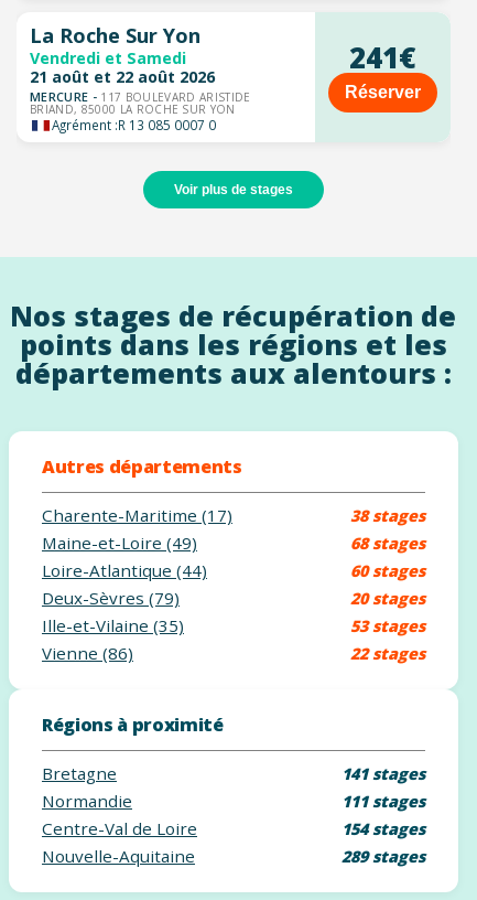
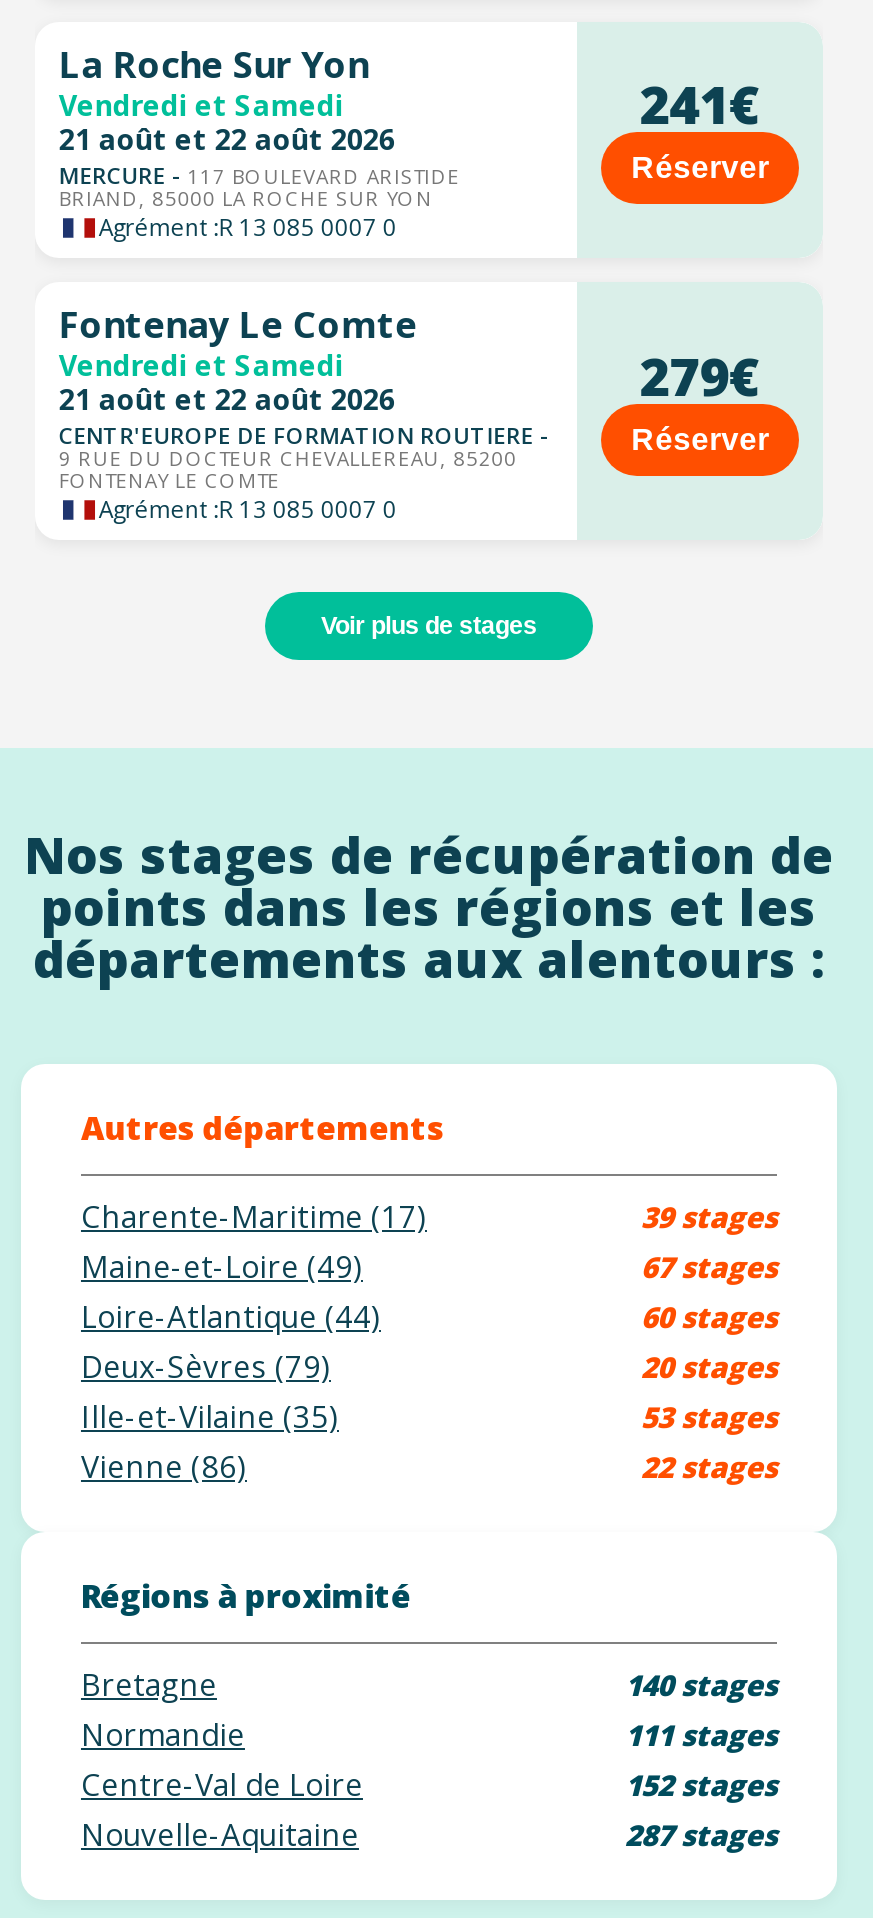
none -> [59,300,549,524] Fontenay Le Comte | Vendredi et Samedi | 21 août et 22 août 2026 | CENTR'EUROPE DE FORMATION ROUTIERE - | 9 RUE DU DOCTEUR CHEVALLEREAU, 85200 | FONTENAY LE COMTE | Agrément : R 13 085 0007 0
none -> [631,339,769,455] 279€ | Réserver
[350,505,425,526] 38 stages -> [641,1198,777,1236] 39 stages
[350,533,425,554] 68 stages -> [641,1248,777,1286] 67 stages
[342,763,425,784] 141 stages -> [625,1666,777,1704] 140 stages
[342,818,425,839] 154 stages -> [625,1766,777,1804] 152 stages
[342,846,425,867] 289 stages -> [625,1816,777,1854] 287 stages

